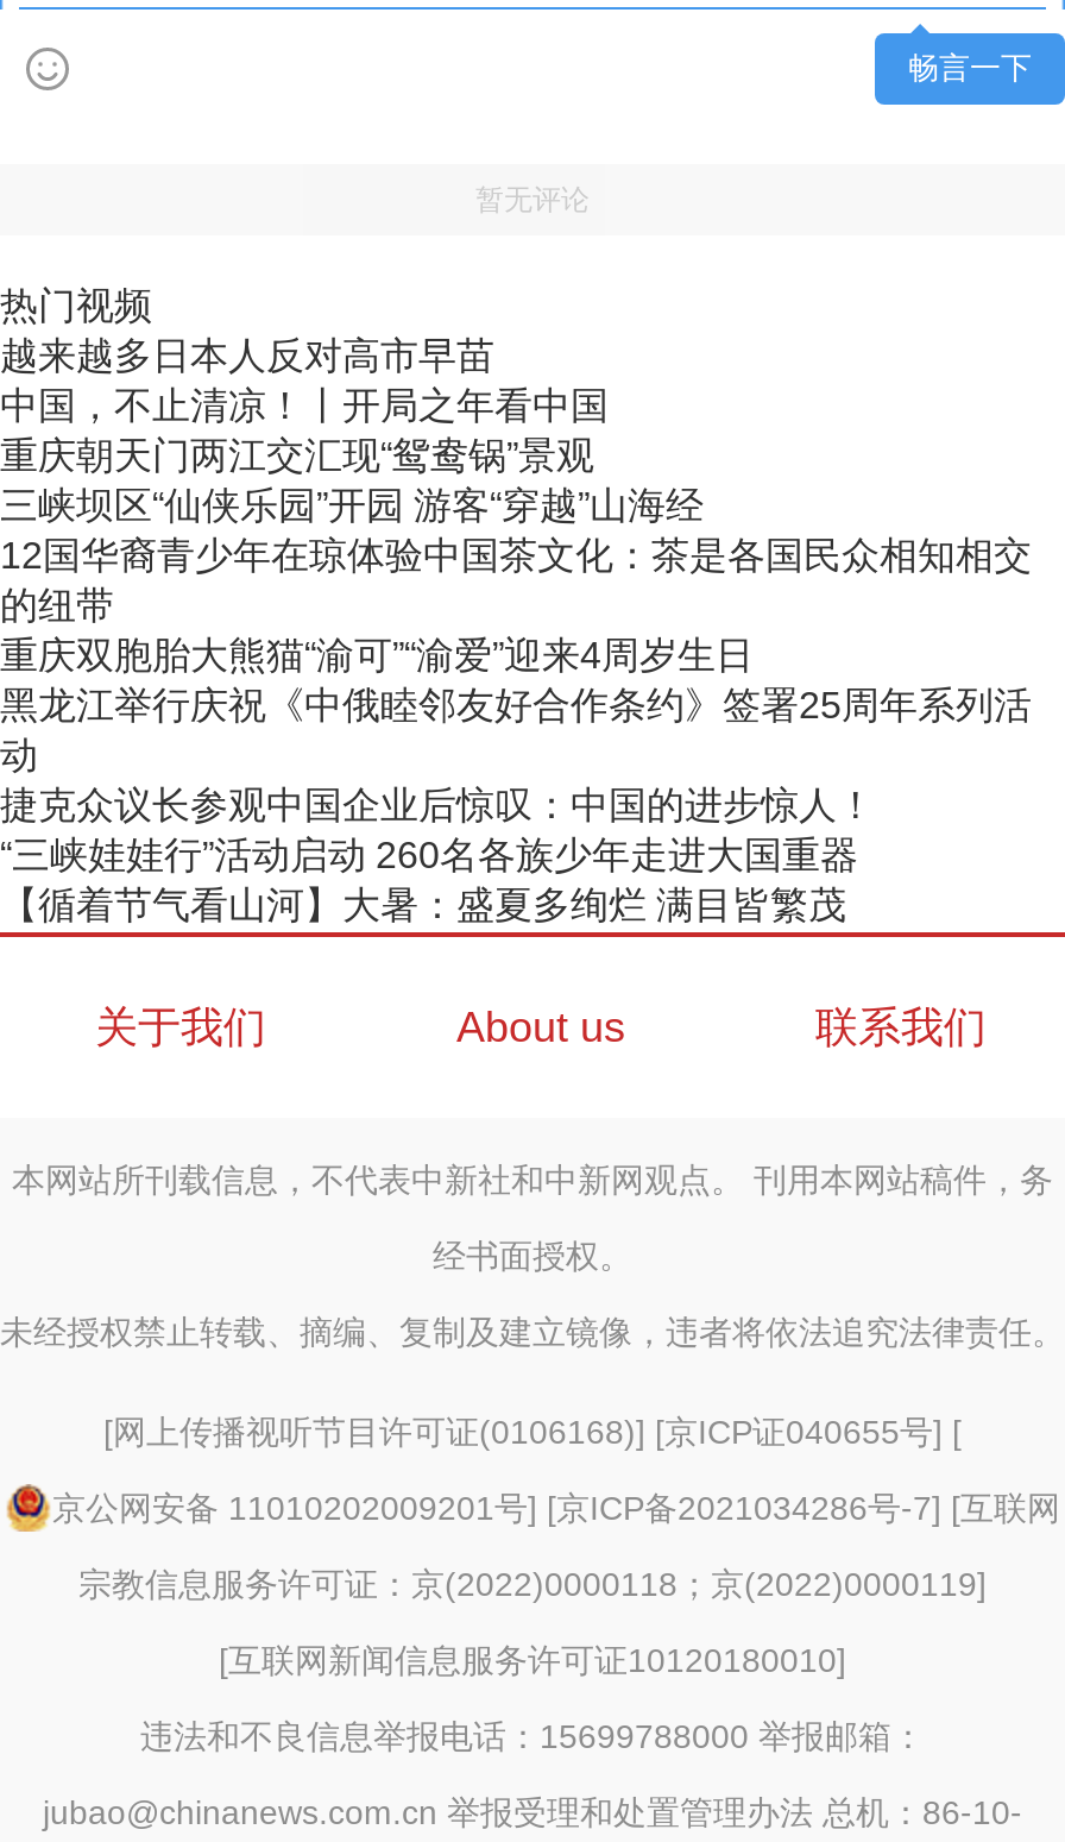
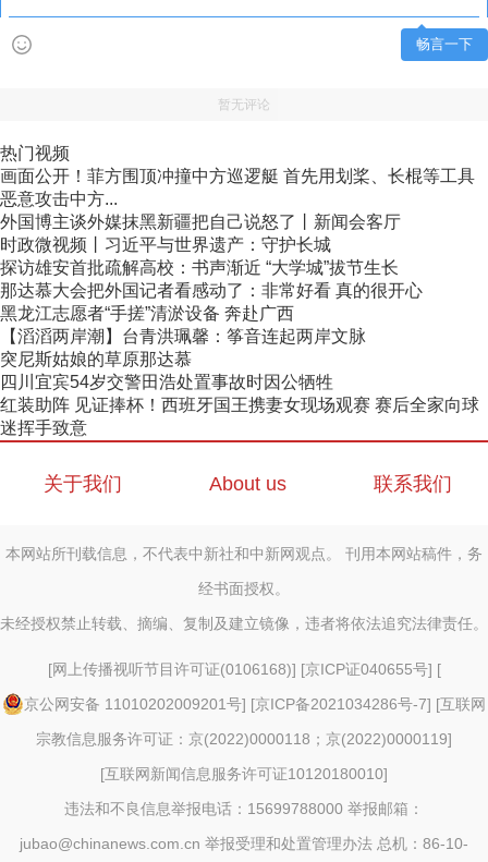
[0,335,1032,925] 越来越多日本人反对高市早苗 | 中国，不止清凉！丨开局之年看中国 | 重庆朝天门两江交汇现“鸳鸯锅”景观 | 三峡坝区“仙侠乐园”开园 游客“穿越”山海经 | 12国华裔青少年在琼体验中国茶文化：茶是各国民众相知相交 | 的纽带 | 重庆双胞胎大熊猫“渝可”“渝爱”迎来4周岁生日 | 黑龙江举行庆祝《中俄睦邻友好合作条约》签署25周年系列活 | 动 | 捷克众议长参观中国企业后惊叹：中国的进步惊人！ | “三峡娃娃行”活动启动 260名各族少年走进大国重器 | 【循着节气看山河】大暑：盛夏多绚烂 满目皆繁茂 -> [0,167,479,437] 画面公开！菲方围顶冲撞中方巡逻艇 首先用划桨、长棍等工具 | 恶意攻击中方... | 外国博主谈外媒抹黑新疆把自己说怒了丨新闻会客厅 | 时政微视频丨习近平与世界遗产：守护长城 | 探访雄安首批疏解高校：书声渐近 “大学城”拔节生长 | 那达慕大会把外国记者看感动了：非常好看 真的很开心 | 黑龙江志愿者“手搓”清淤设备 奔赴广西 | 【滔滔两岸潮】台青洪珮馨：筝音连起两岸文脉 | 突尼斯姑娘的草原那达慕 | 四川宜宾54岁交警田浩处置事故时因公牺牲 | 红装助阵 见证捧杯！西班牙国王携妻女现场观赛 赛后全家向球 | 迷挥手致意

